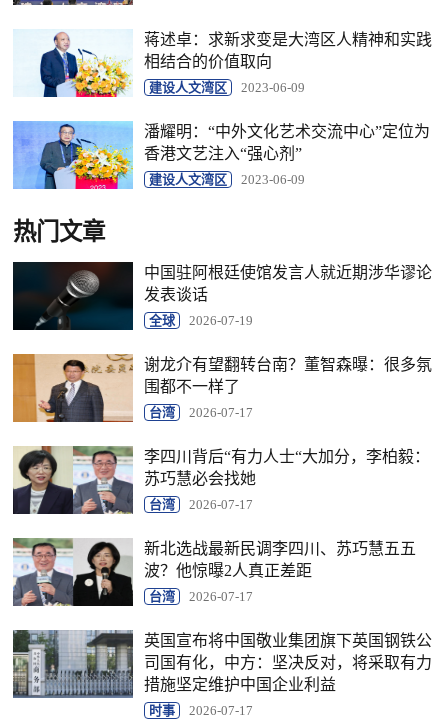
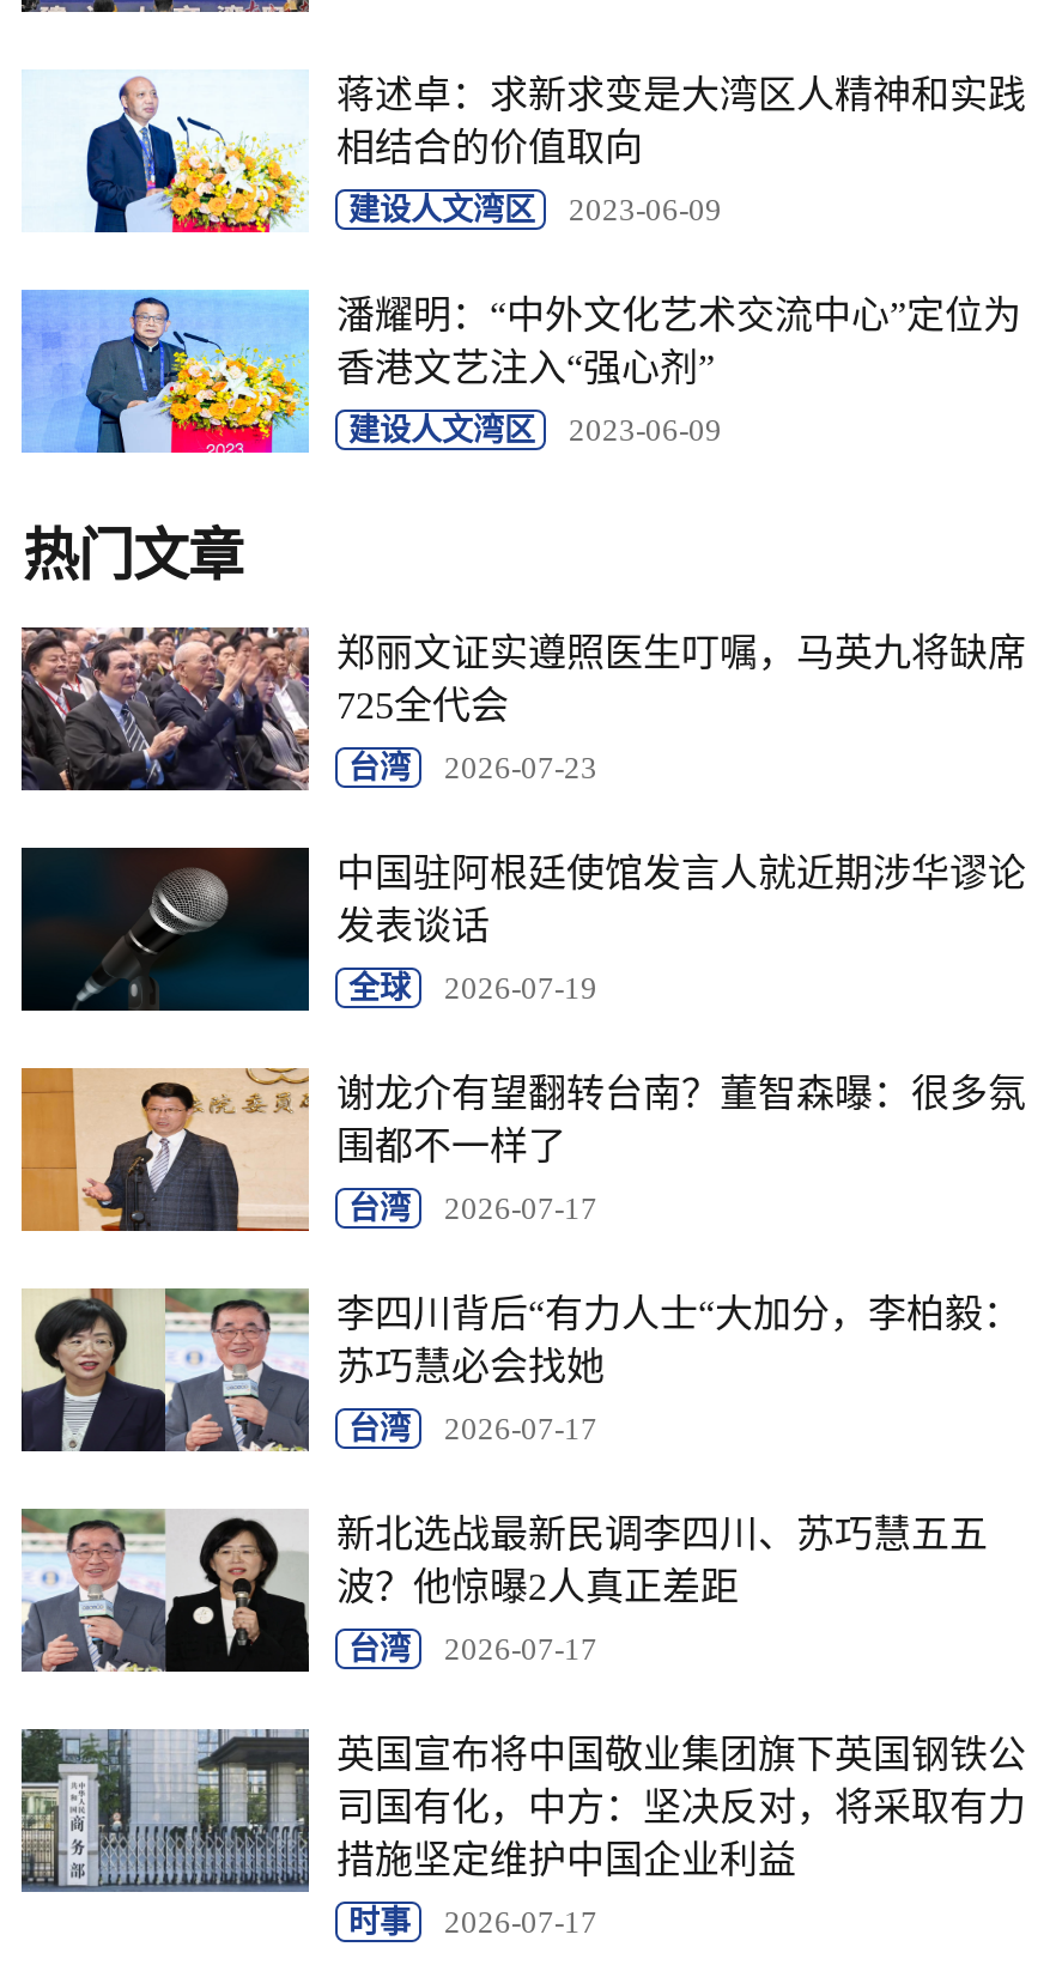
none -> [19,625,1026,793] [image] | 郑丽文证实遵照医生叮嘱，马英九将缺席 | 725全代会 | 台湾 | 2026-07-23

